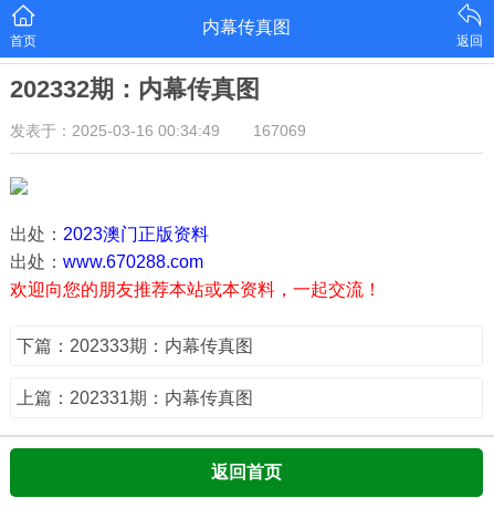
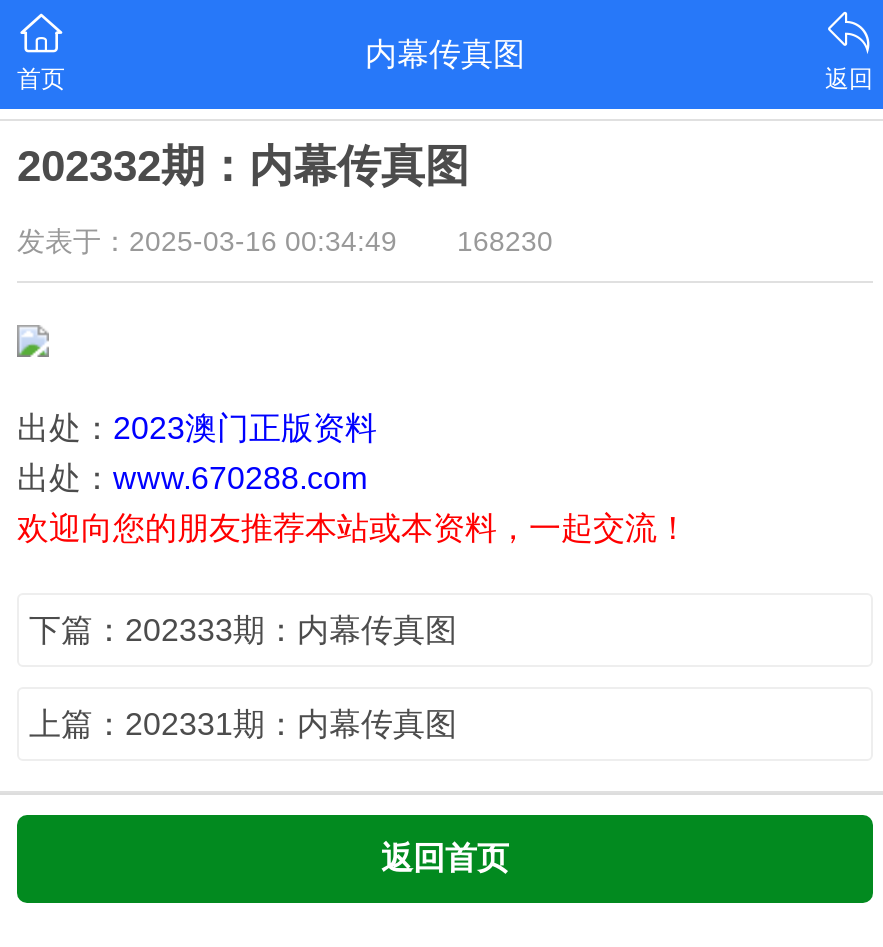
[10,122,306,139] 发表于：2025-03-16 00:34:49 167069 -> [17,225,553,257] 发表于：2025-03-16 00:34:49 168230

